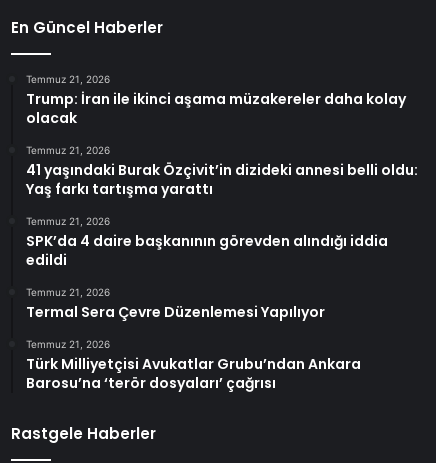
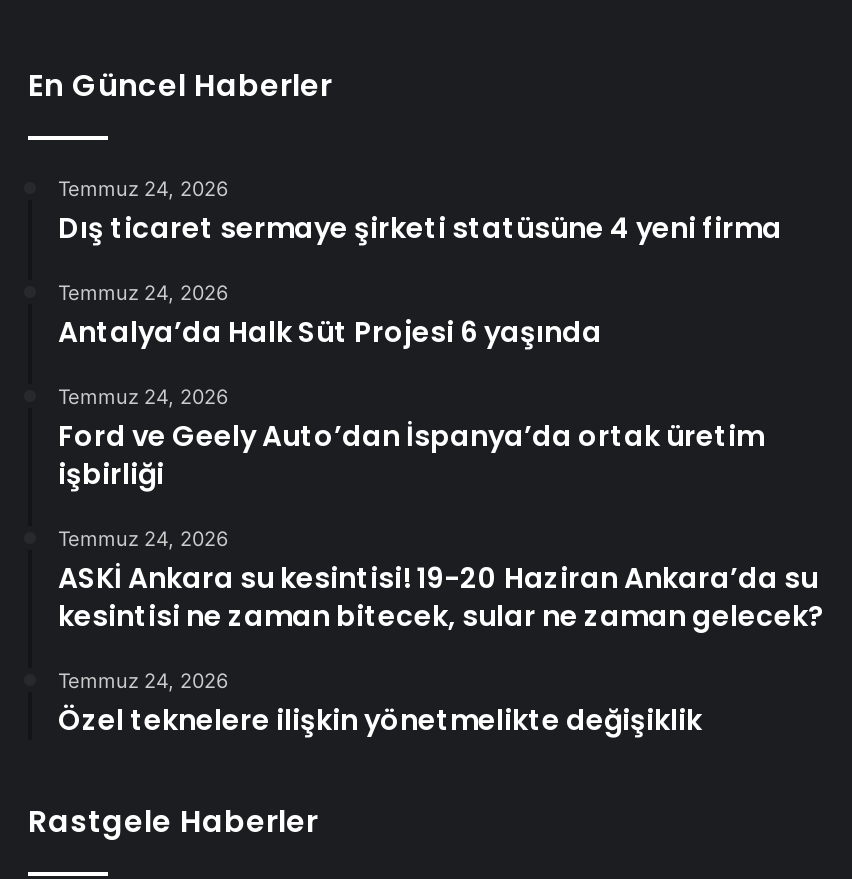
[26,72,406,127] Temmuz 21, 2026 | Trump: İran ile ikinci aşama müzakereler daha kolay | olacak -> [58,175,782,247] Temmuz 24, 2026 | Dış ticaret sermaye şirketi statüsüne 4 yeni firma
[26,143,418,198] Temmuz 21, 2026 | 41 yaşındaki Burak Özçivit’in dizideki annesi belli oldu: | Yaş farkı tartışma yarattı -> [58,279,602,351] Temmuz 24, 2026 | Antalya’da Halk Süt Projesi 6 yaşında
[26,214,388,269] Temmuz 21, 2026 | SPK’da 4 daire başkanının görevden alındığı iddia | edildi -> [58,383,764,493] Temmuz 24, 2026 | Ford ve Geely Auto’dan İspanya’da ortak üretim | işbirliği
[26,285,325,321] Temmuz 21, 2026 | Termal Sera Çevre Düzenlemesi Yapılıyor -> [58,525,824,635] Temmuz 24, 2026 | ASKİ Ankara su kesintisi! 19-20 Haziran Ankara’da su | kesintisi ne zaman bitecek, sular ne zaman gelecek?
[26,337,361,392] Temmuz 21, 2026 | Türk Milliyetçisi Avukatlar Grubu’ndan Ankara | Barosu’na ‘terör dosyaları’ çağrısı -> [58,667,702,739] Temmuz 24, 2026 | Özel teknelere ilişkin yönetmelikte değişiklik

